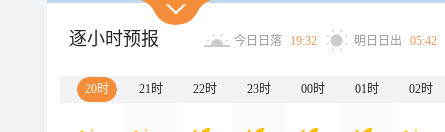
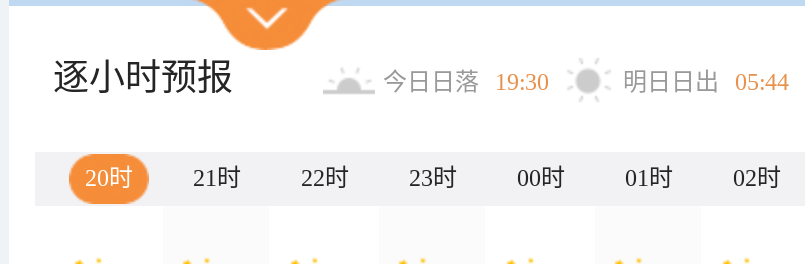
[234,34,317,48] 今日日落 19:32 -> [383,68,549,96] 今日日落 19:30
[354,34,437,48] 明日日出 05:42 -> [623,68,789,96] 明日日出 05:44

